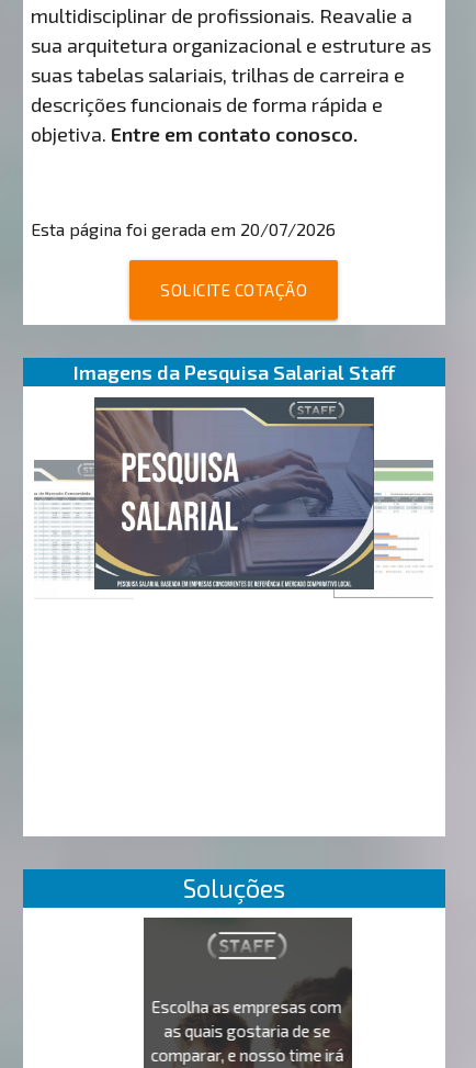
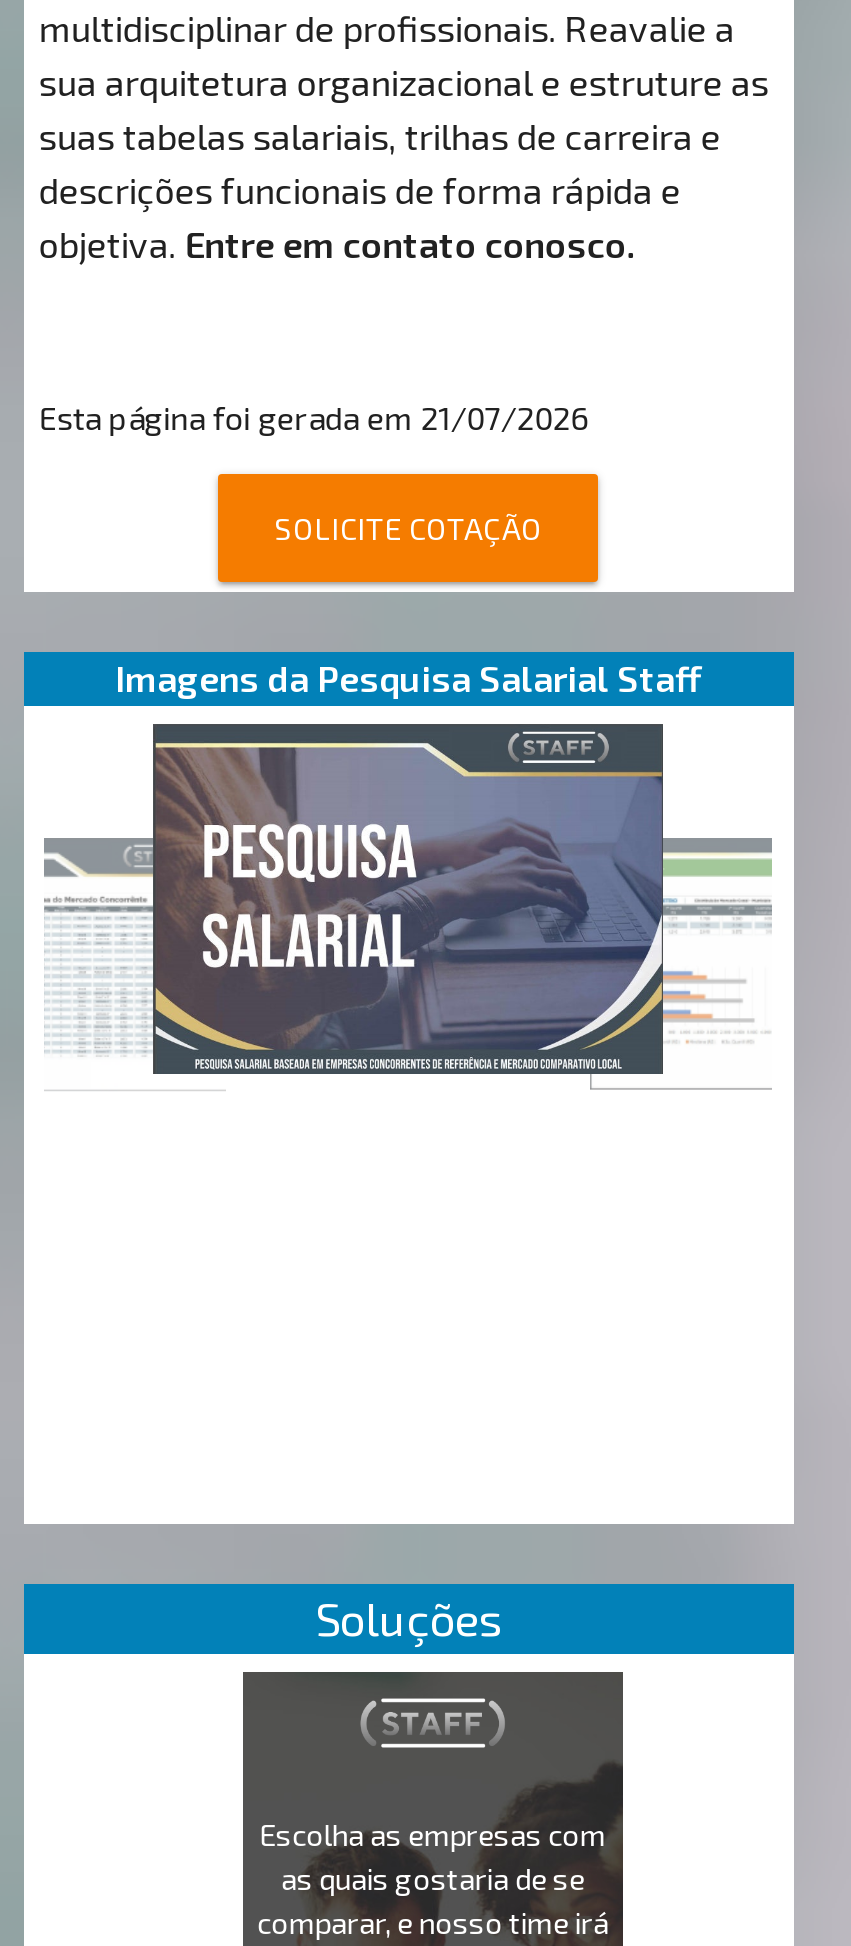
[31,218,336,239] Esta página foi gerada em 20/07/2026 -> [38,398,588,436] Esta página foi gerada em 21/07/2026

